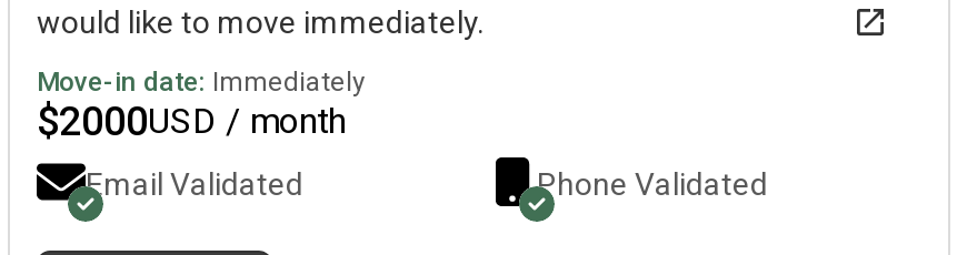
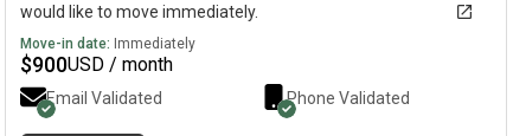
[37,98,346,144] $2000USD / month -> [20,52,173,77] $900USD / month

